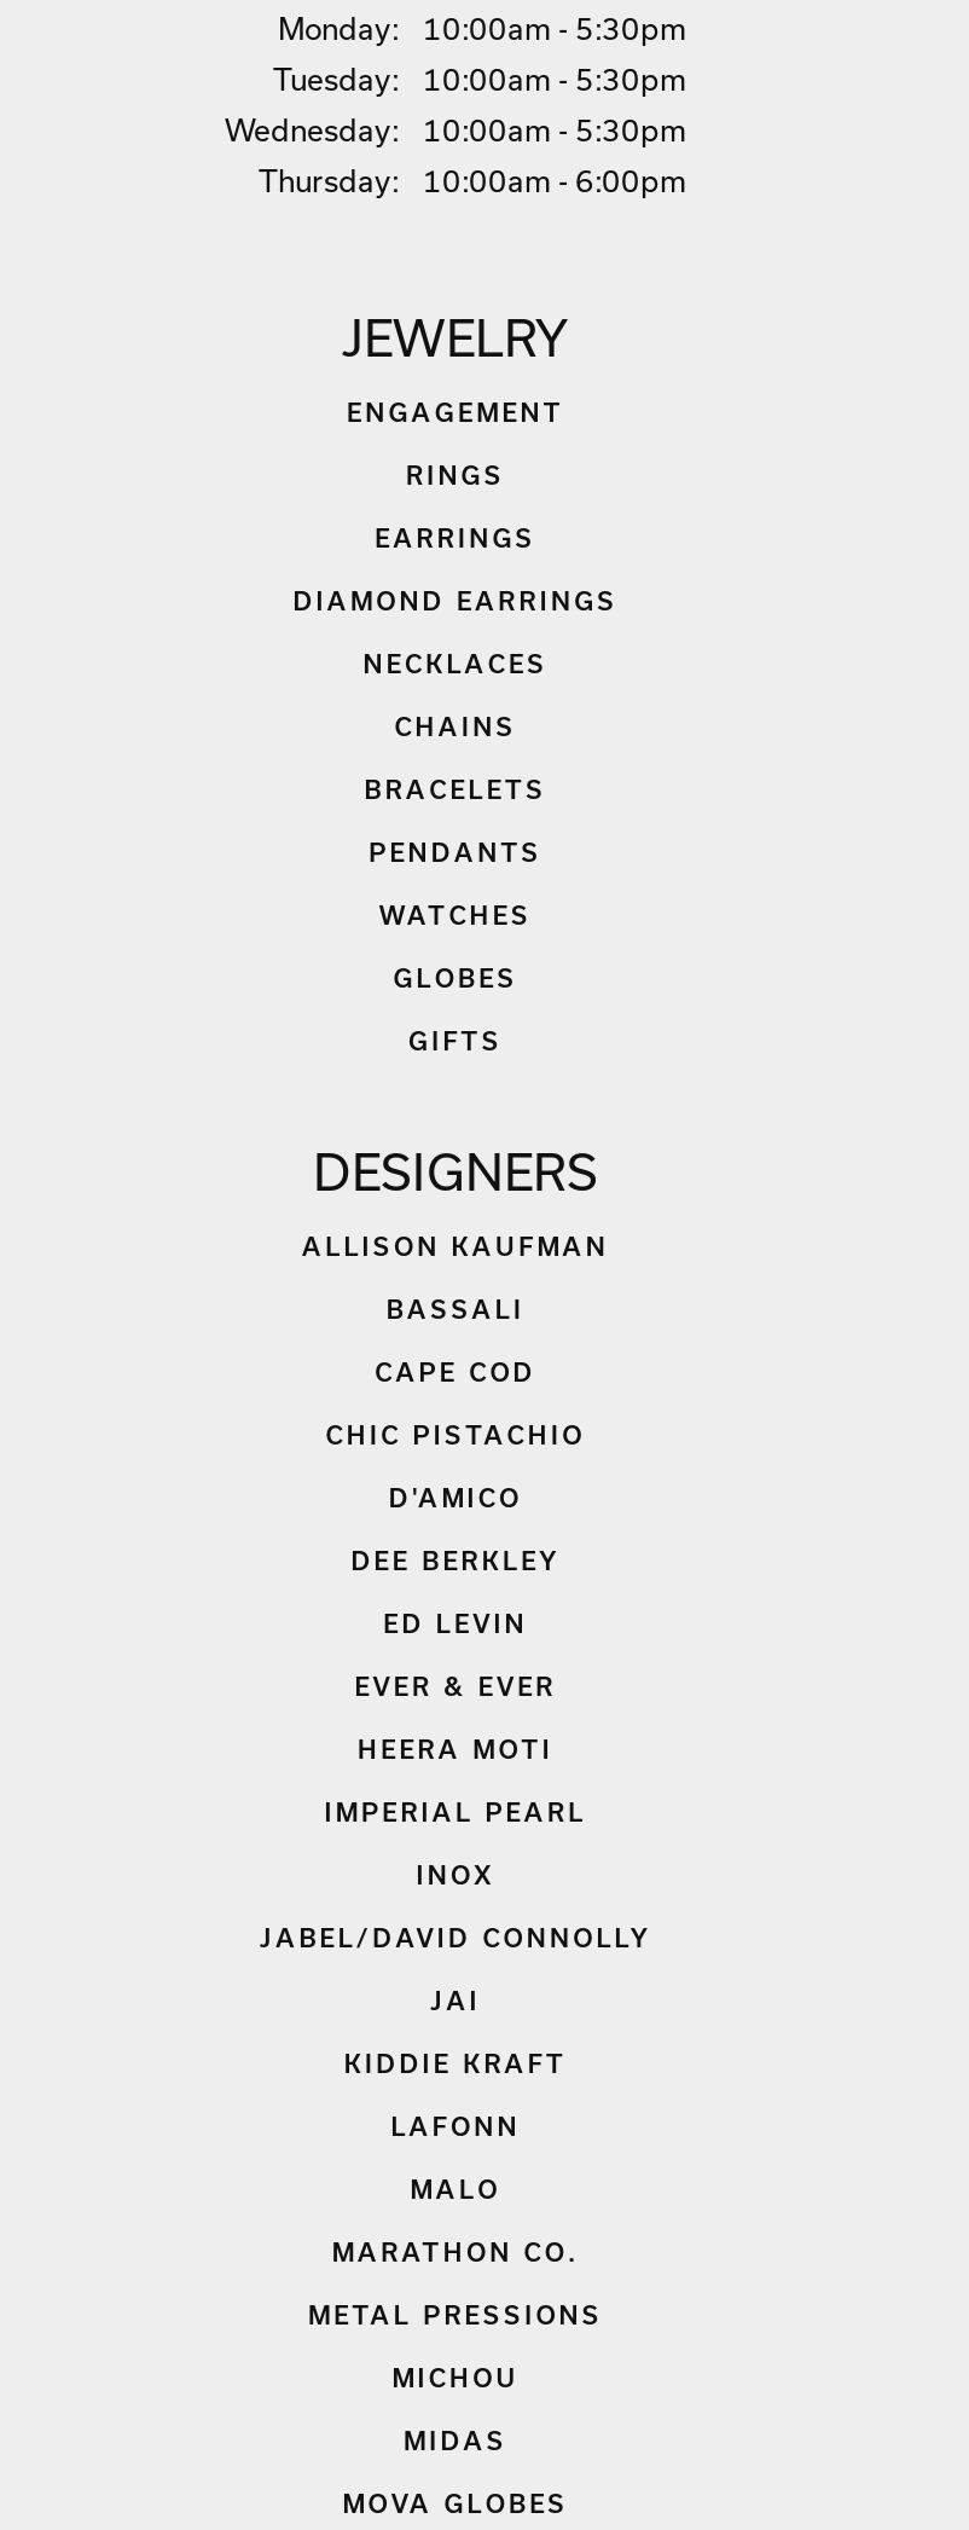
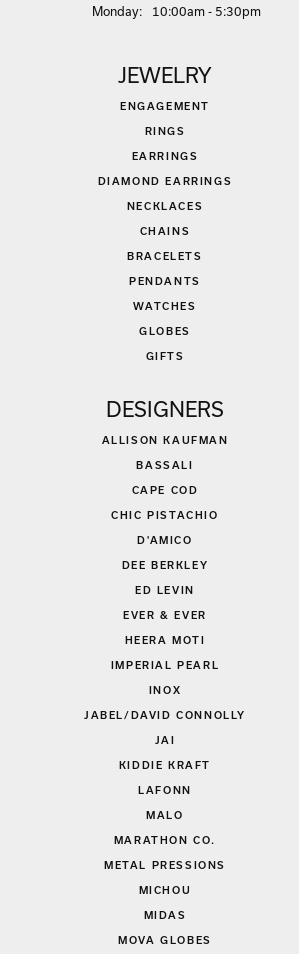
[225,61,686,197] Tuesday: | 10:00am - 5:30pm | Wednesday: | 10:00am - 5:30pm | Thu rsday: | 10:00am - 6:00pm -> none

